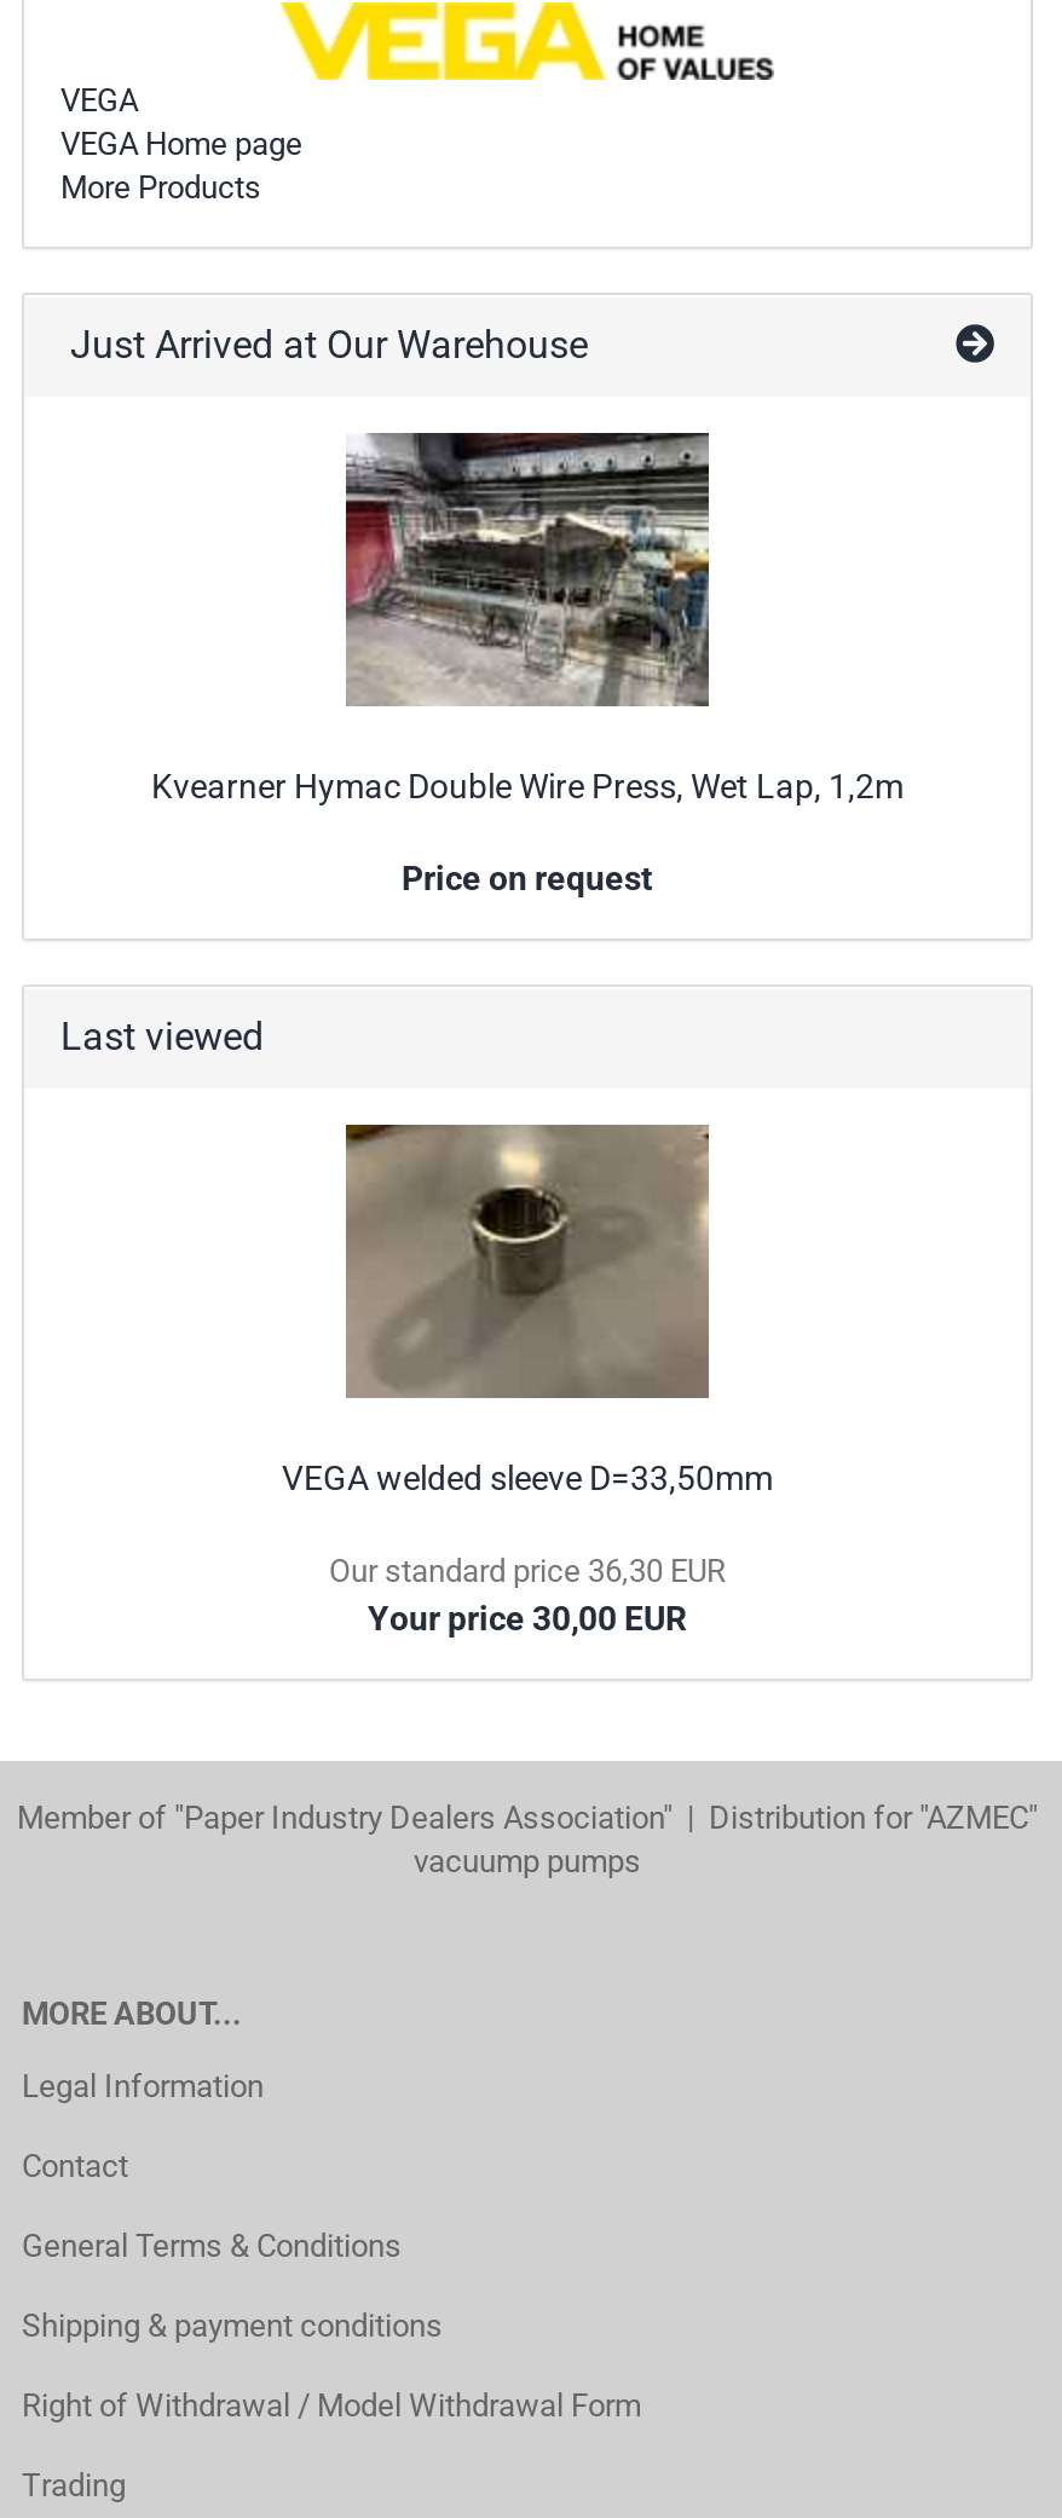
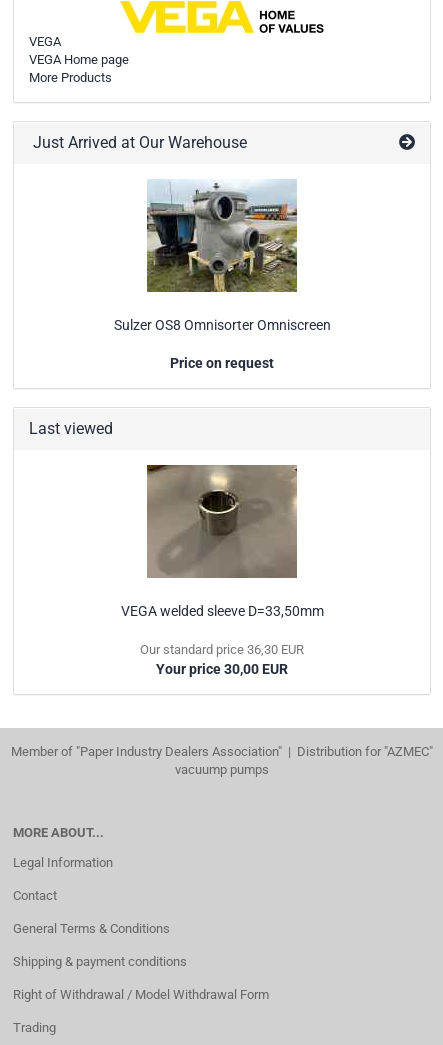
[151,431,904,805] [image] | Kvearner Hymac Double Wire Press, Wet Lap, 1,2m -> [113,179,330,333] [image] | Sulzer OS8 Omnisorter Omniscreen

